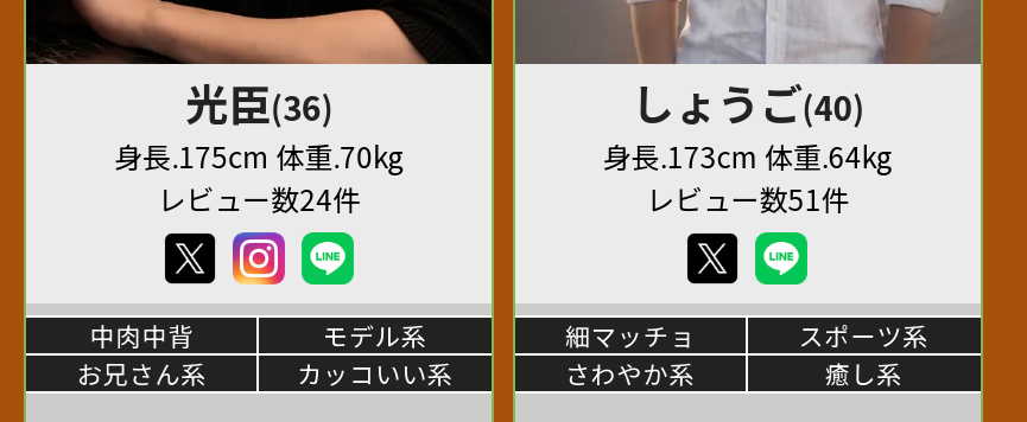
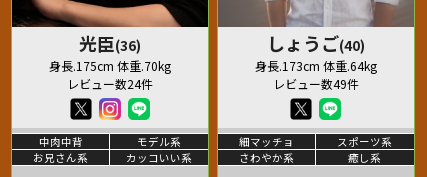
[645,177,850,217] レビュー数51件 -> [273,74,359,91] レビュー数49件

